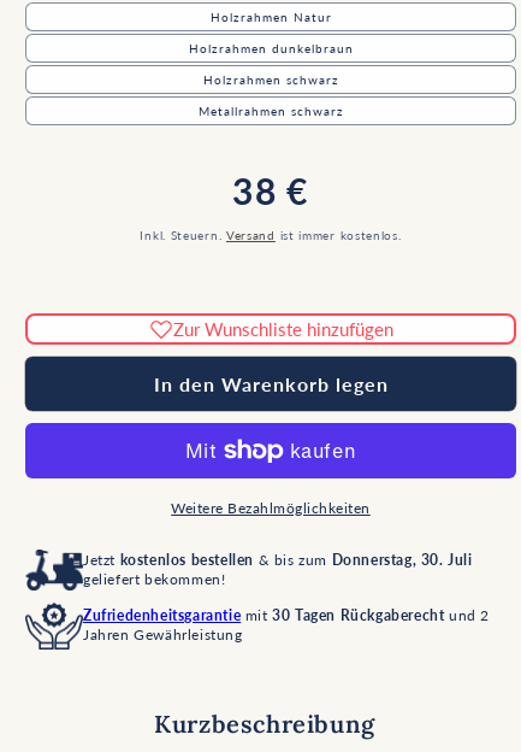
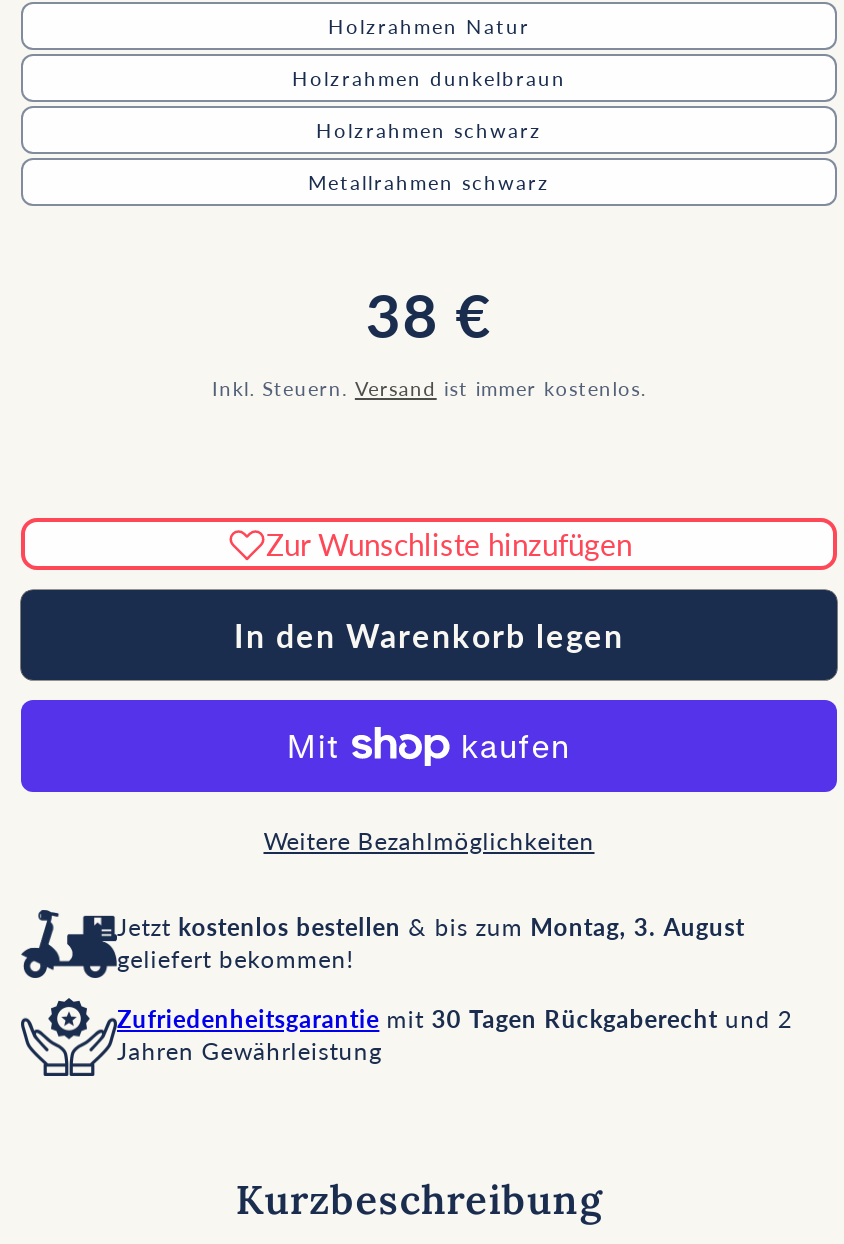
[83,551,472,569] Jetzt kostenlos bestellen & bis zum Donnerstag, 30. Juli -> [117,912,745,942] Jetzt kostenlos bestellen & bis zum Montag, 3. August

